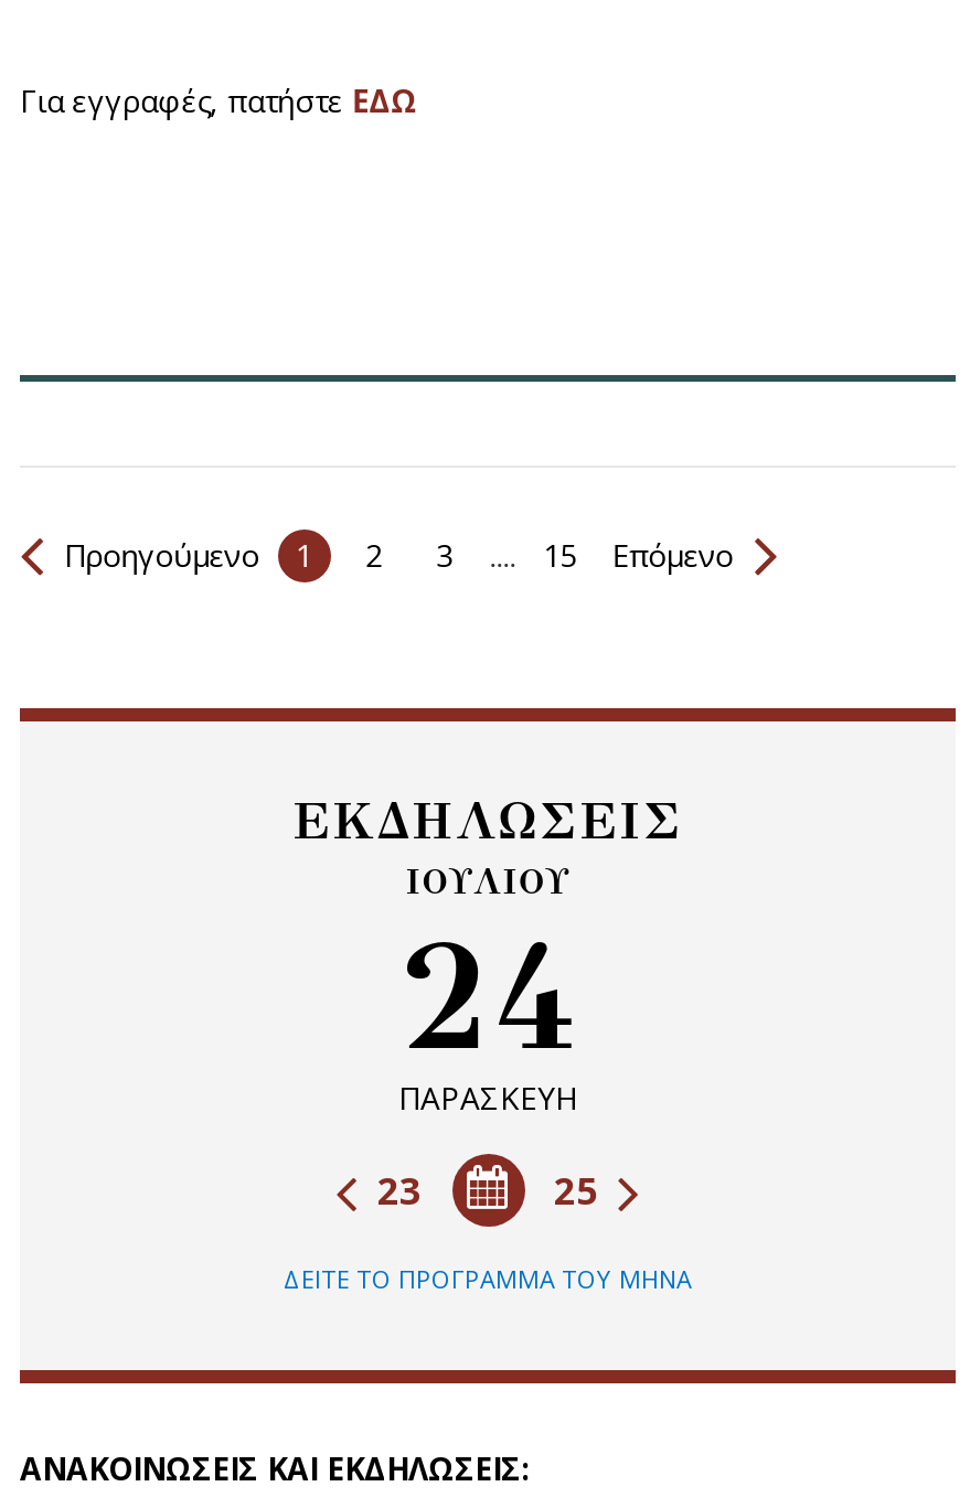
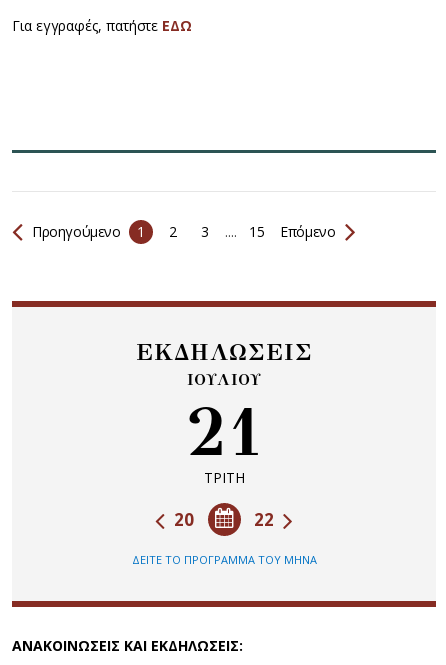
[397,908,578,1120] 24 | ΠΑΡΑΣΚΕΥΗ -> [185,391,263,487] 21 | ΤΡΙΤΗ
[369,1166,607,1217] 25 | 23 -> [170,508,278,531] 22 | 20

